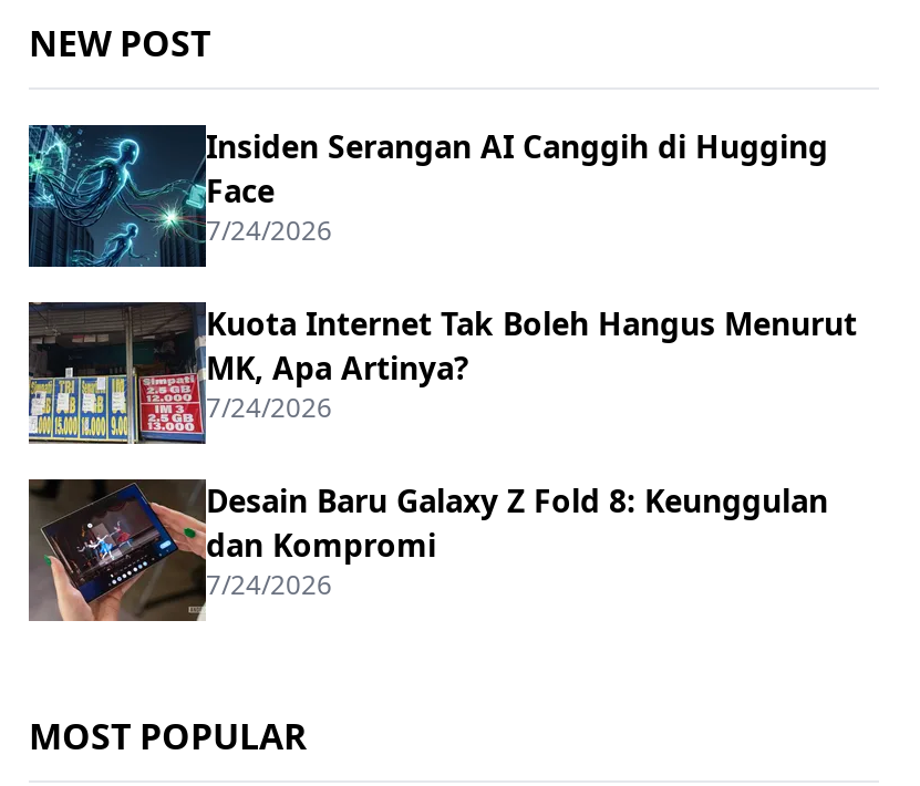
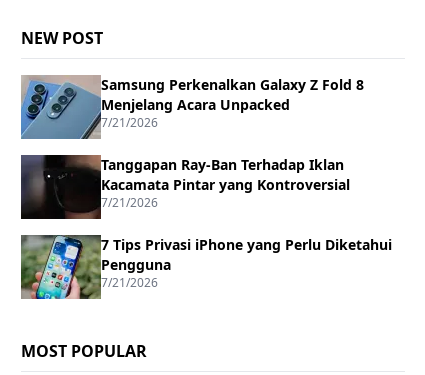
[27,123,828,269] [image] | Insiden Serangan AI Canggih di Hugging | Face | 7/24/2026 -> [20,75,364,140] [image] | Samsung Perkenalkan Galaxy Z Fold 8 | Menjelang Acara Unpacked | 7/21/2026
[27,302,857,446] [image] | Kuota Internet Tak Boleh Hangus Menurut | MK, Apa Artinya? | 7/24/2026 -> [20,155,350,220] [image] | Tanggapan Ray-Ban Terhadap Iklan | Kacamata Pintar yang Kontroversial | 7/21/2026
[29,479,828,623] [image] | Desain Baru Galaxy Z Fold 8: Keunggulan | dan Kompromi | 7/24/2026 -> [21,235,392,300] [image] | 7 Tips Privasi iPhone yang Perlu Diketahui | Pengguna | 7/21/2026

